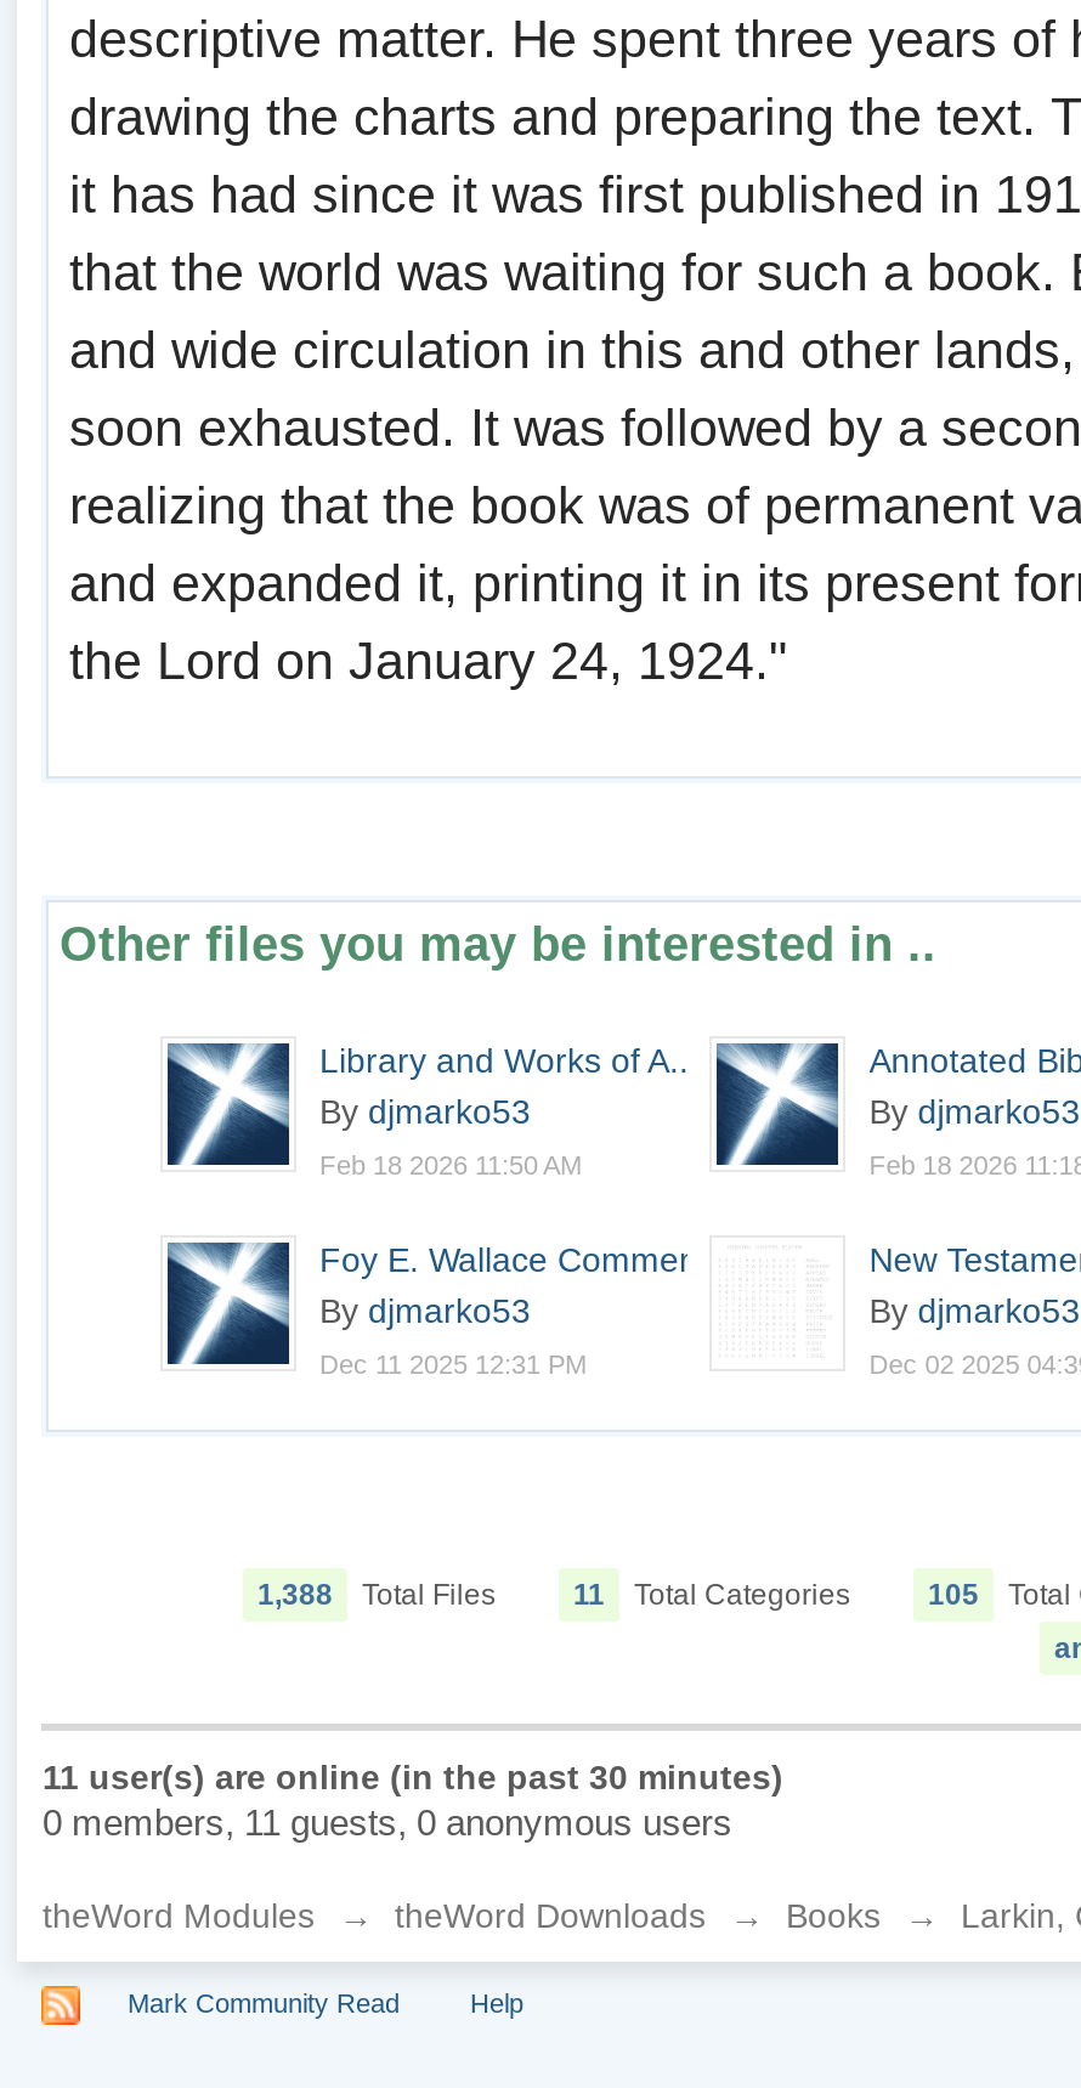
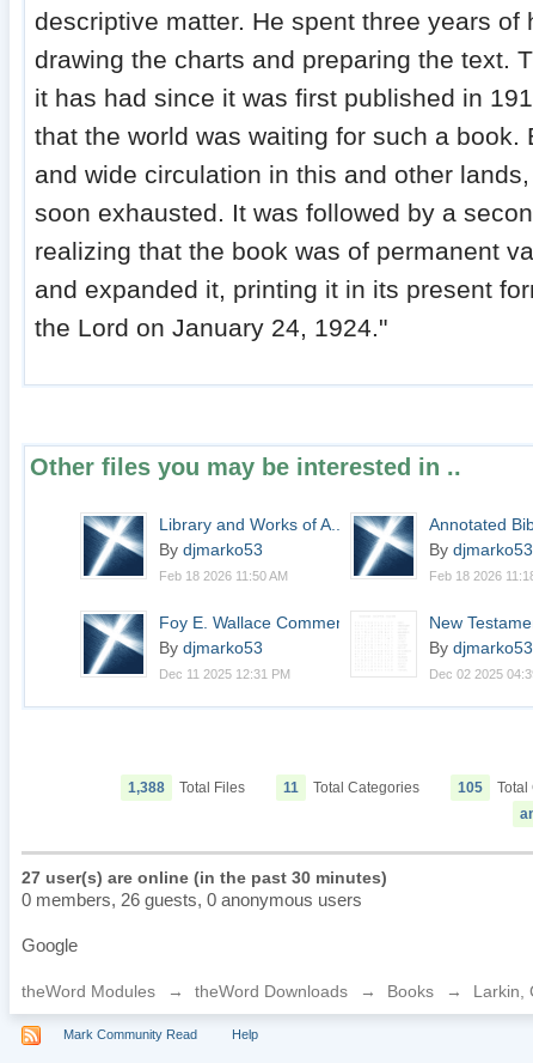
[43,1758,783,1843] 11 user(s) are online (in the past 30 minutes) | 0 members, 11 guests, 0 anonymous users -> [22,868,388,955] 27 user(s) are online (in the past 30 minutes) | 0 members, 26 guests, 0 anonymous users | Google

